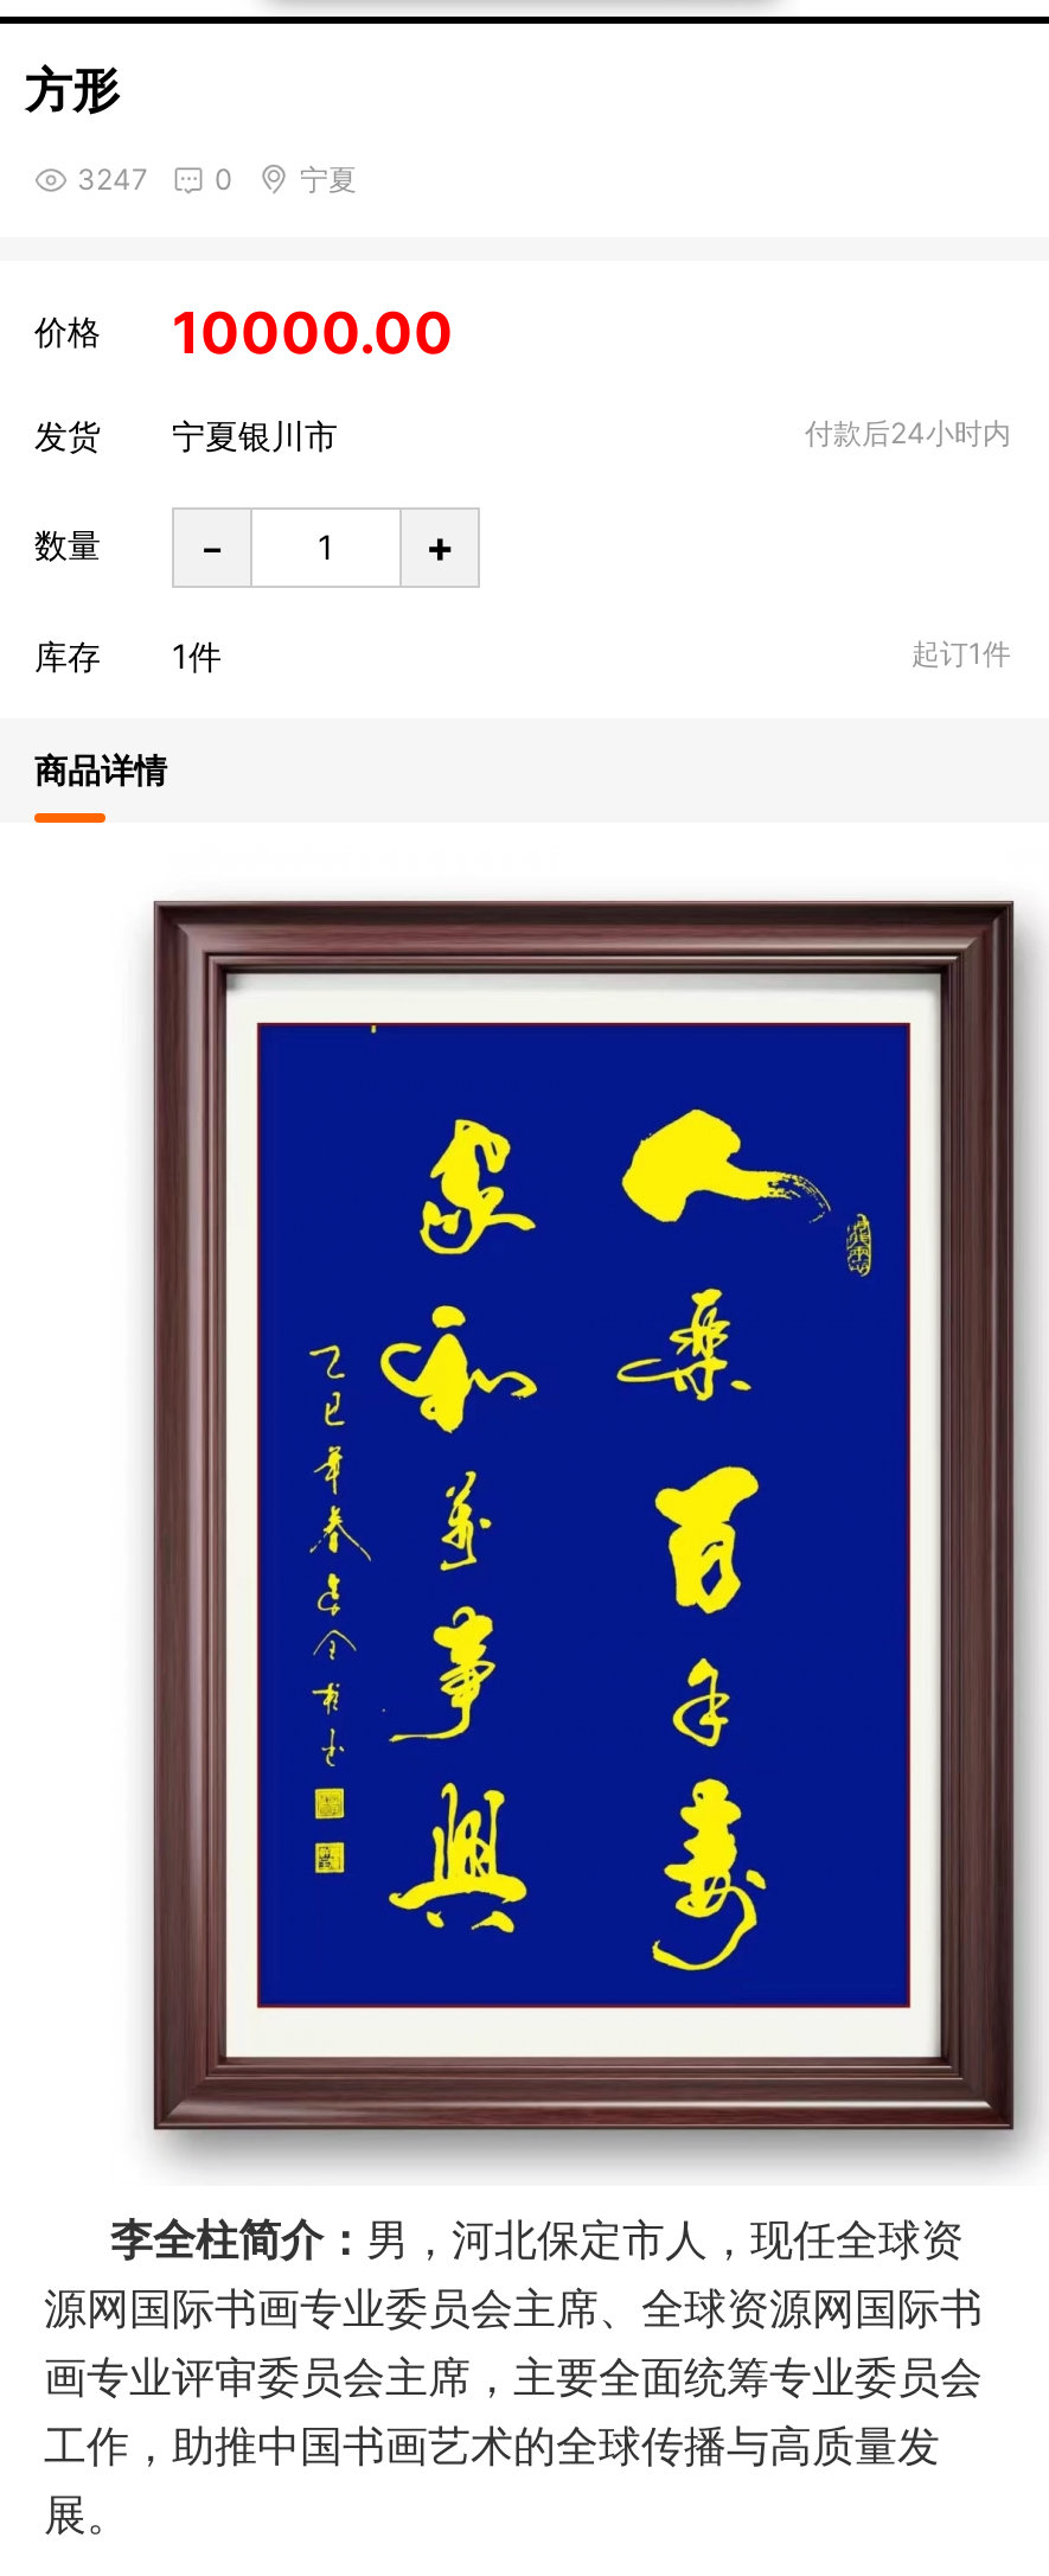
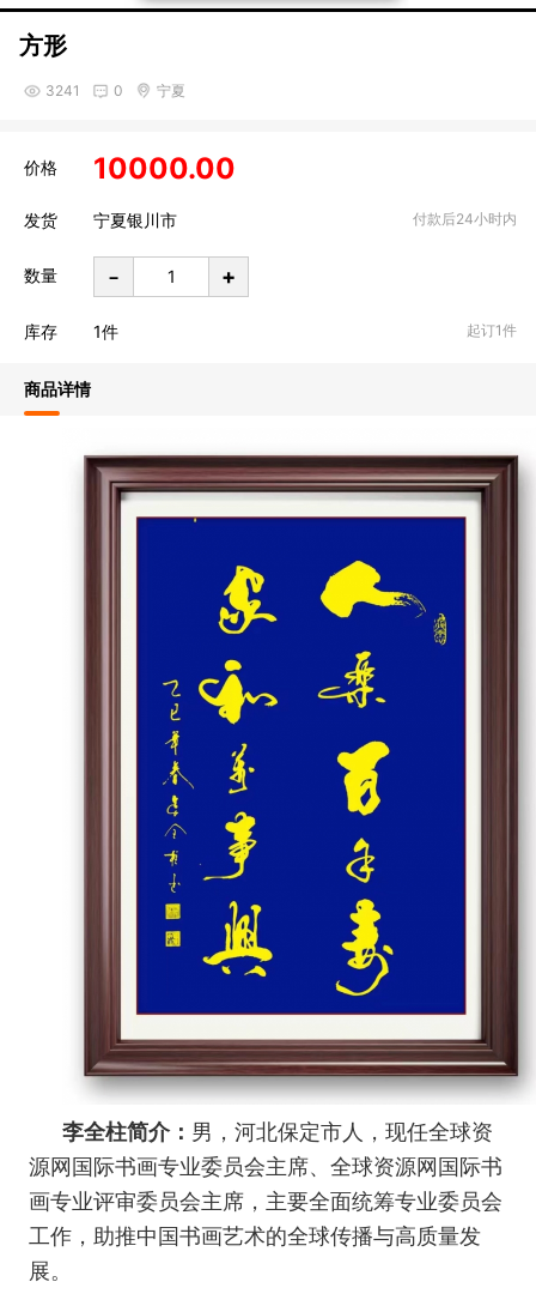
[77,161,357,197] 3247 0 宁夏 -> [45,81,185,99] 3241 0 宁夏

